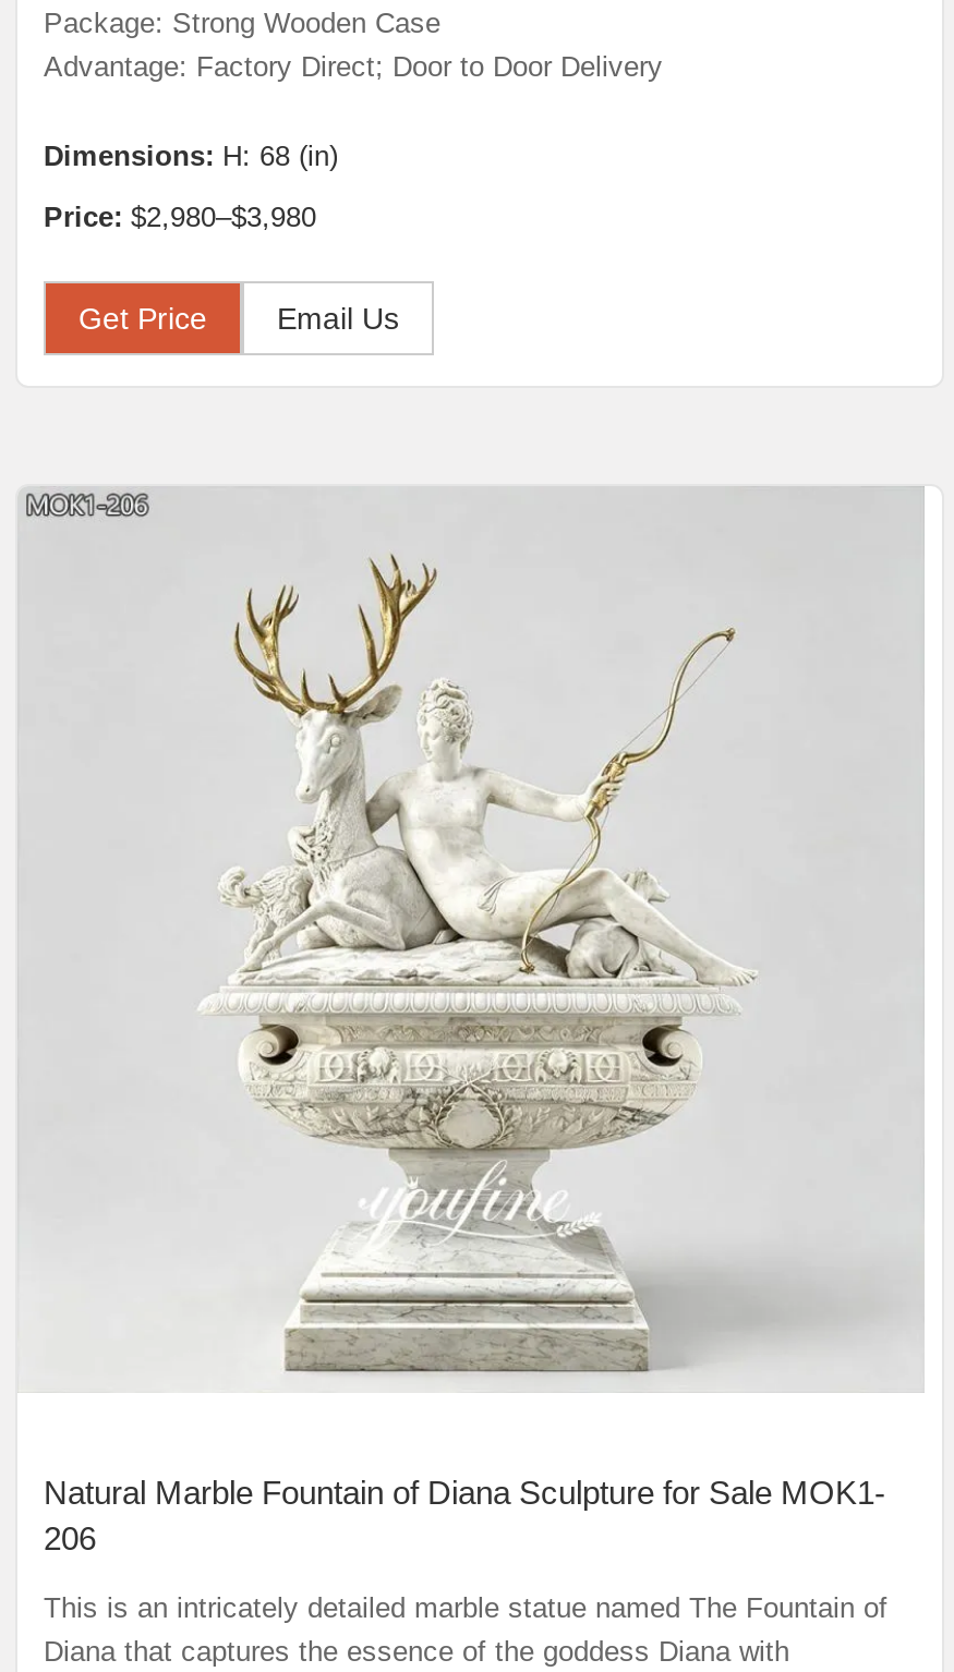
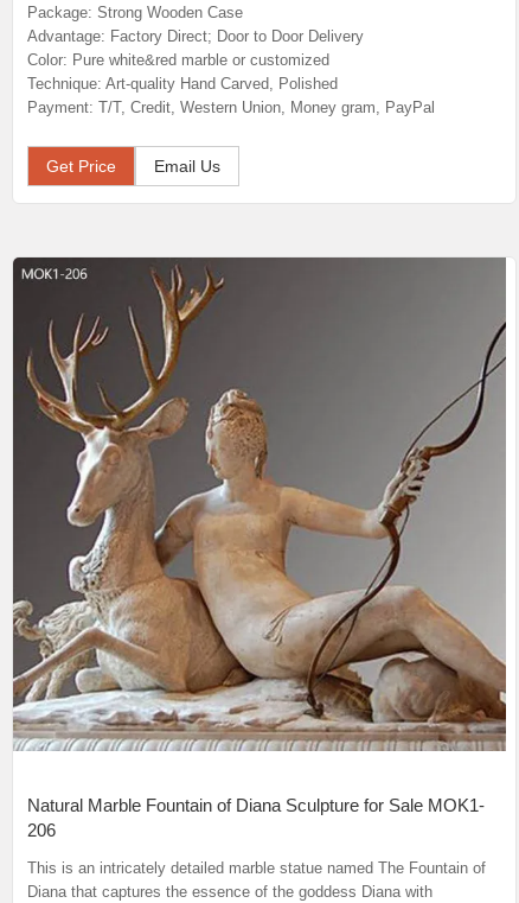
[44,140,338,233] Dimensions: H: 68 (in) | Price: $2,980–$3,980 -> [27,51,435,116] Color: Pure white&red marble or customized | Technique: Art-quality Hand Carved, Polished | Payment: T/T, Credit, Western Union, Money gram, PayPal
[17,486,925,1391] [image] -> [12,256,507,751] [image]

